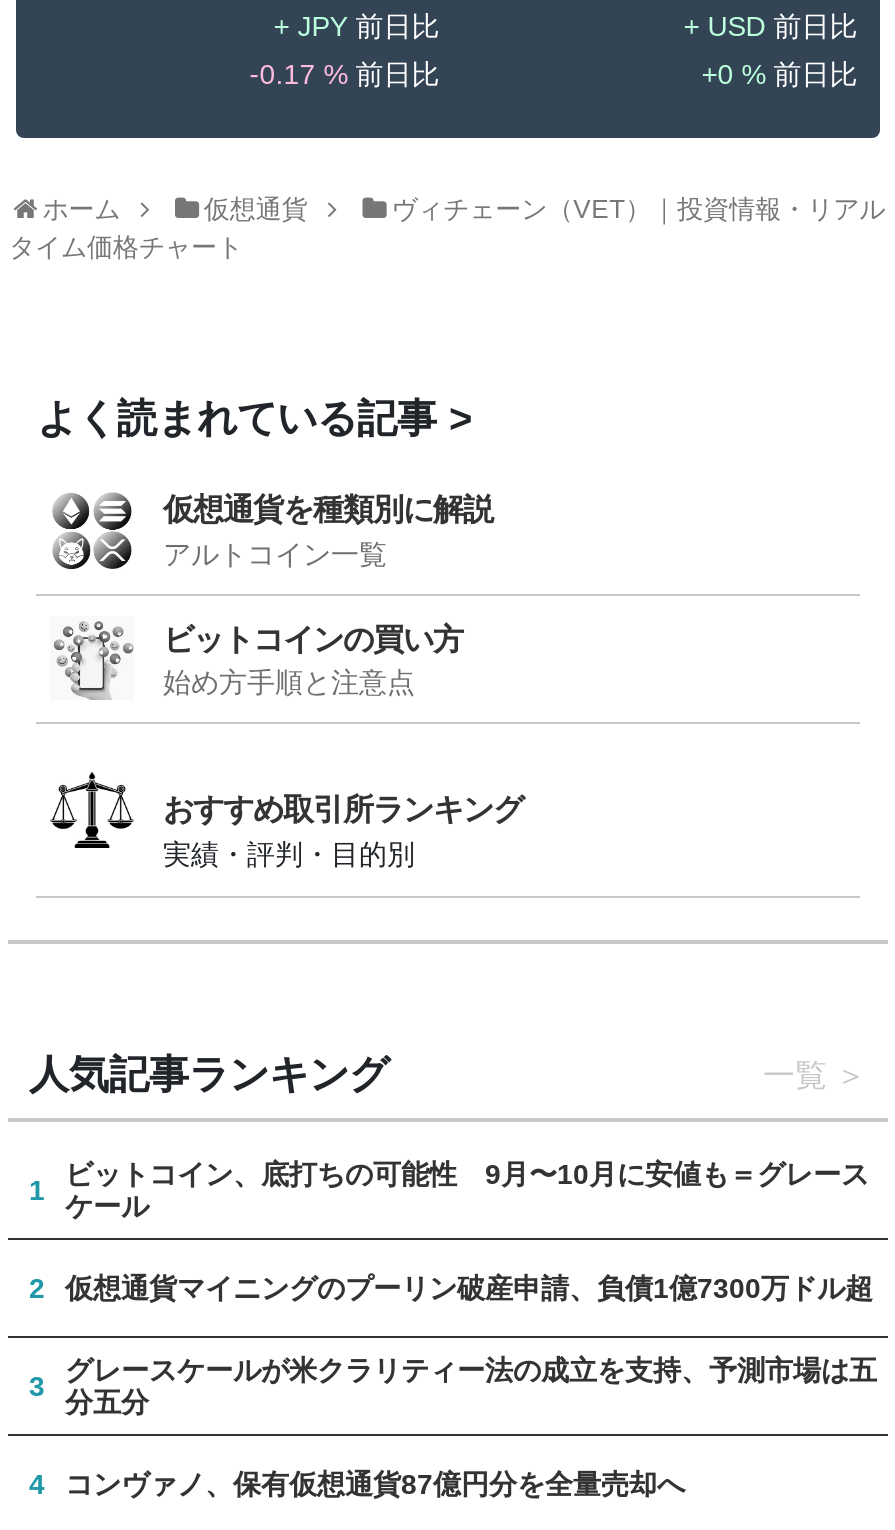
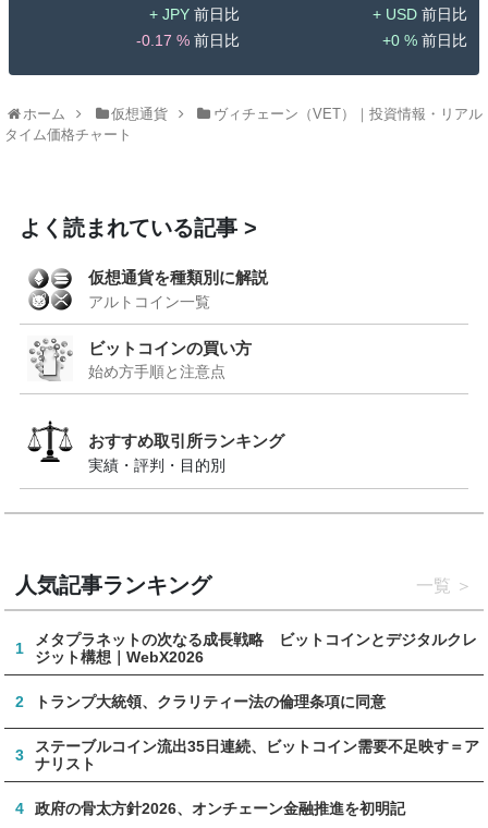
[65,1158,869,1222] ビットコイン、底打ちの可能性 9月〜10月に安値も＝グレース | ケール -> [35,631,478,666] メタプラネットの次なる成長戦略 ビットコインとデジタルクレ | ジット構想｜WebX2026
[65,1272,873,1304] 仮想通貨マイニングのプーリン破産申請、負債1億7300万ドル超 -> [35,693,386,710] トランプ大統領、クラリティー法の倫理条項に同意
[65,1354,877,1418] グレースケールが米クラリティー法の成立を支持、予測市場は五 | 分五分 -> [35,738,480,772] ステーブルコイン流出35日連続、ビットコイン需要不足映す＝ア | ナリスト
[65,1468,685,1500] コンヴァノ、保有仮想通貨87億円分を全量売却へ -> [35,800,406,817] 政府の骨太方針2026、オンチェーン金融推進を初明記

